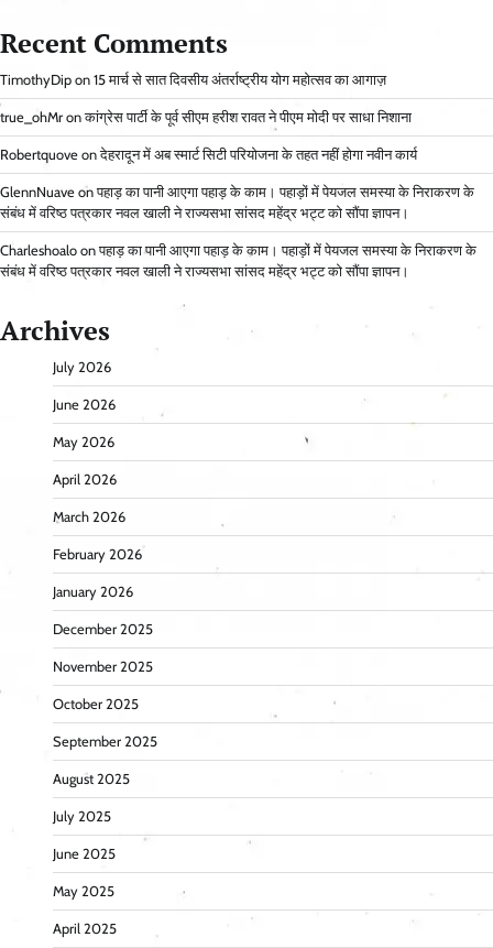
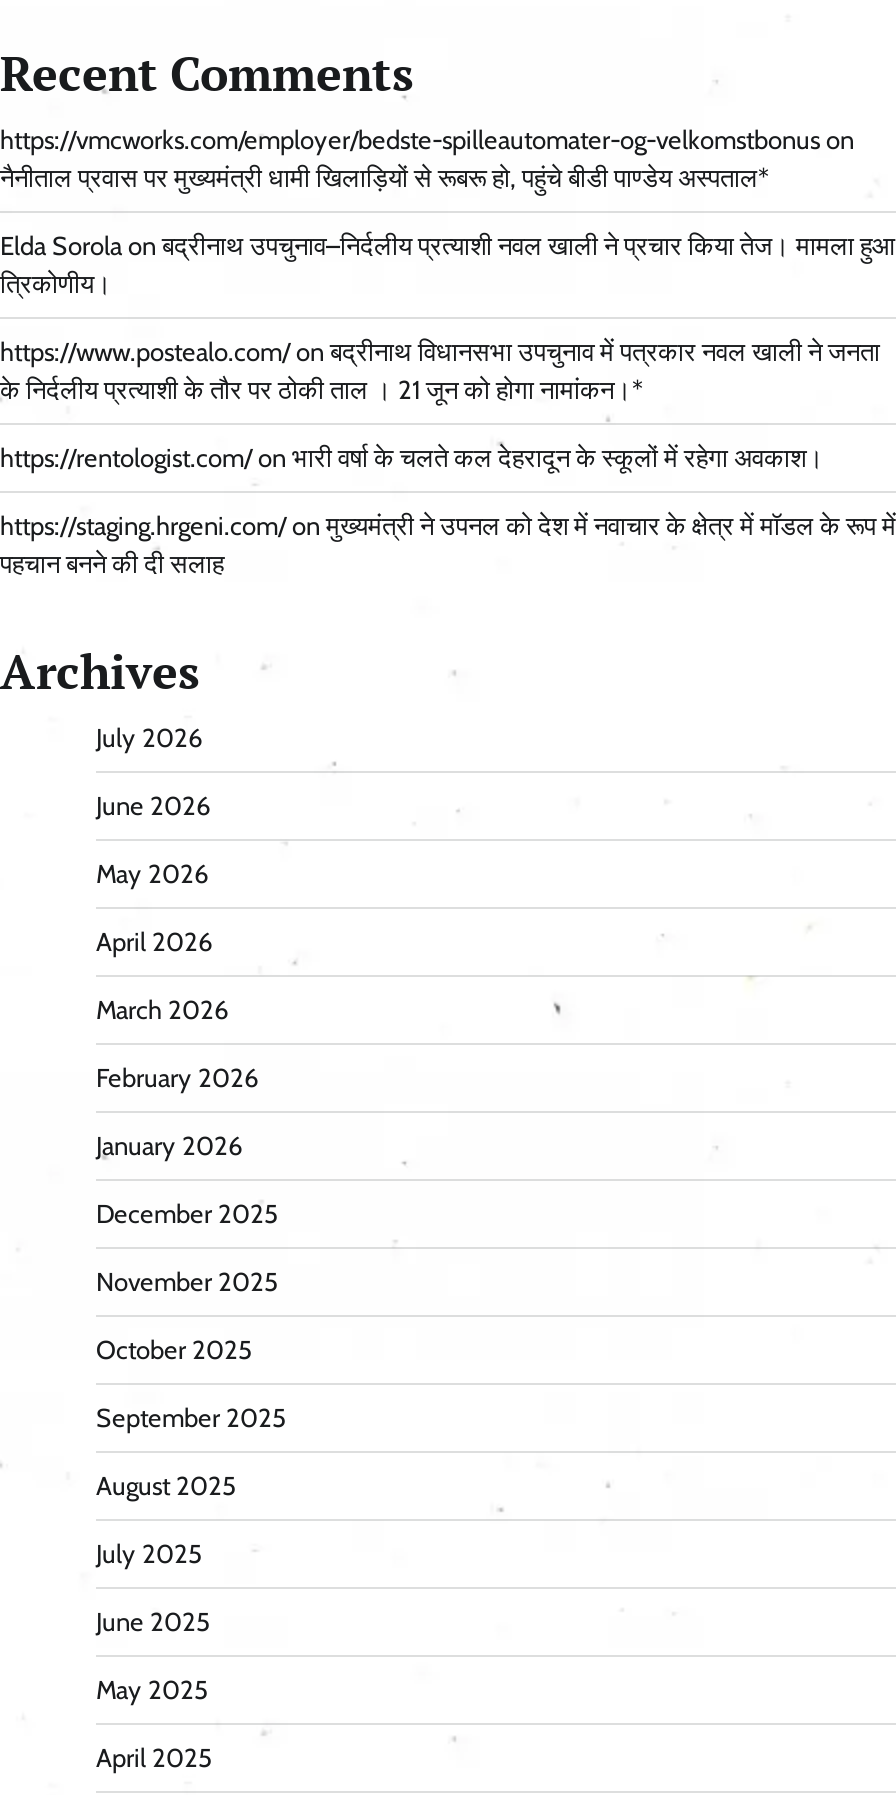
[0,71,386,88] TimothyDip on 15 मार्च से सात दिवसीय अंतर्राष्ट्रीय योग महोत्सव का आगाज़ -> [0,126,854,194] https://vmcworks.com/employer/bedste-spilleautomater-og-velkomstbonus on | नैनीताल प्रवास पर मुख्यमंत्री धामी खिलाड़ियों से रूबरू हो, पहुंचे बीडी पाण्डेय अस्पताल*
[0,109,412,125] true_ohMr on कांग्रेस पार्टी के पूर्व सीएम हरीश रावत ने पीएम मोदी पर साधा निशाना -> [0,232,896,300] Elda Sorola on बद्रीनाथ उपचुनाव–निर्दलीय प्रत्याशी नवल खाली ने प्रचार किया तेज। मामला हुआ | त्रिकोणीय।
[0,146,417,163] Robertquove on देहरादून में अब स्मार्ट सिटी परियोजना के तहत नहीं होगा नवीन कार्य -> [0,338,880,406] https://www.postealo.com/ on बद्रीनाथ विधानसभा उपचुनाव में पत्रकार नवल खाली ने जनता | के निर्दलीय प्रत्याशी के तौर पर ठोकी ताल । 21 जून को होगा नामांकन।*
[0,184,474,221] GlennNuave on पहाड़ का पानी आएगा पहाड़ के काम। पहाड़ों में पेयजल समस्या के निराकरण के | संबंध में वरिष्ठ पत्रकार नवल खाली ने राज्यसभा सांसद महेंद्र भट्ट को सौंपा ज्ञापन। -> [0,444,824,474] https://rentologist.com/ on भारी वर्षा के चलते कल देहरादून के स्कूलों में रहेगा अवकाश।
[0,242,476,279] Charleshoalo on पहाड़ का पानी आएगा पहाड़ के काम। पहाड़ों में पेयजल समस्या के निराकरण के | संबंध में वरिष्ठ पत्रकार नवल खाली ने राज्यसभा सांसद महेंद्र भट्ट को सौंपा ज्ञापन। -> [0,512,896,580] https://staging.hrgeni.com/ on मुख्यमंत्री ने उपनल को देश में नवाचार के क्षेत्र में मॉडल के रूप में | पहचान बनने की दी सलाह

